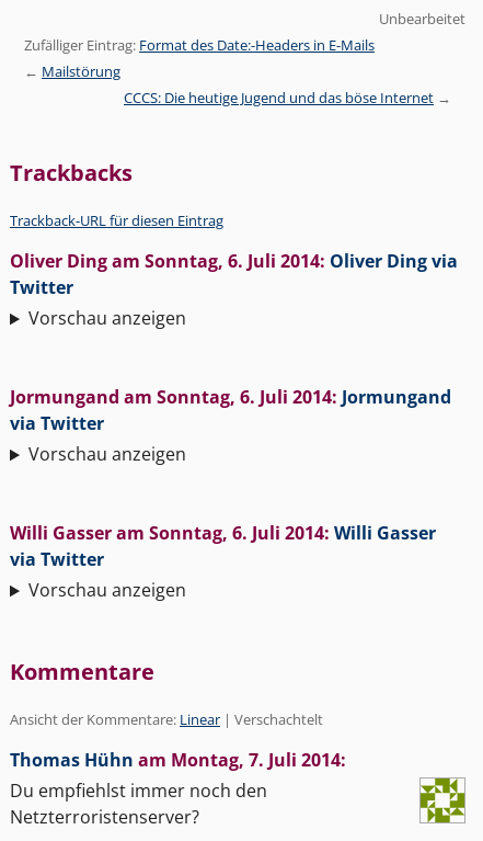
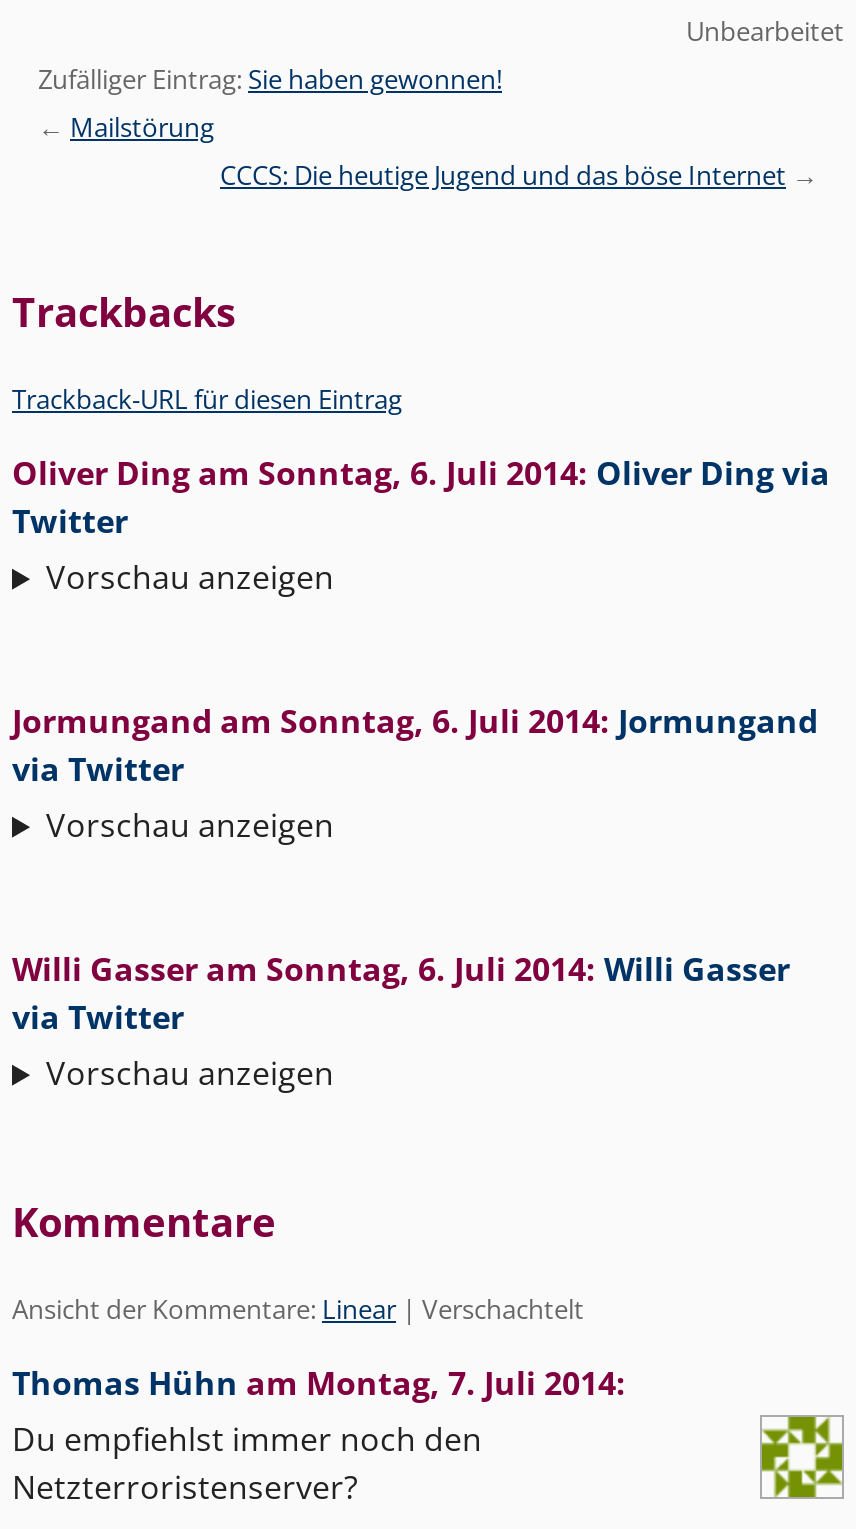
[24,36,375,55] Zufälliger Eintrag: Format des Date:-Headers in E-Mails -> [38,62,502,98] Zufälliger Eintrag: Sie haben gewonnen!

